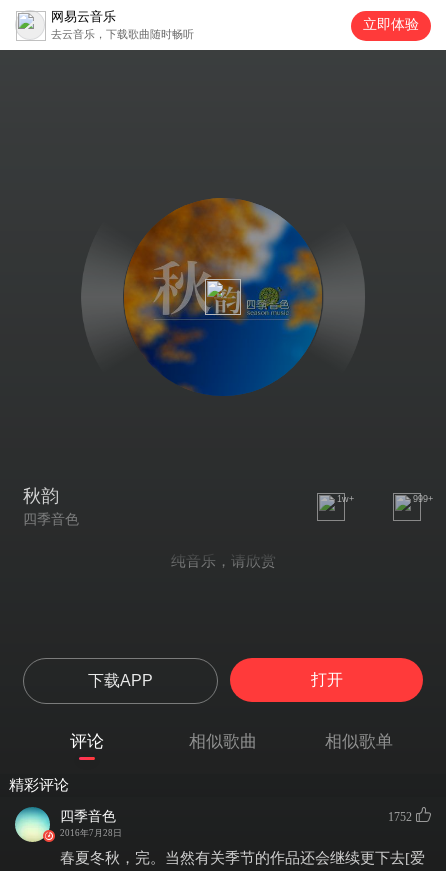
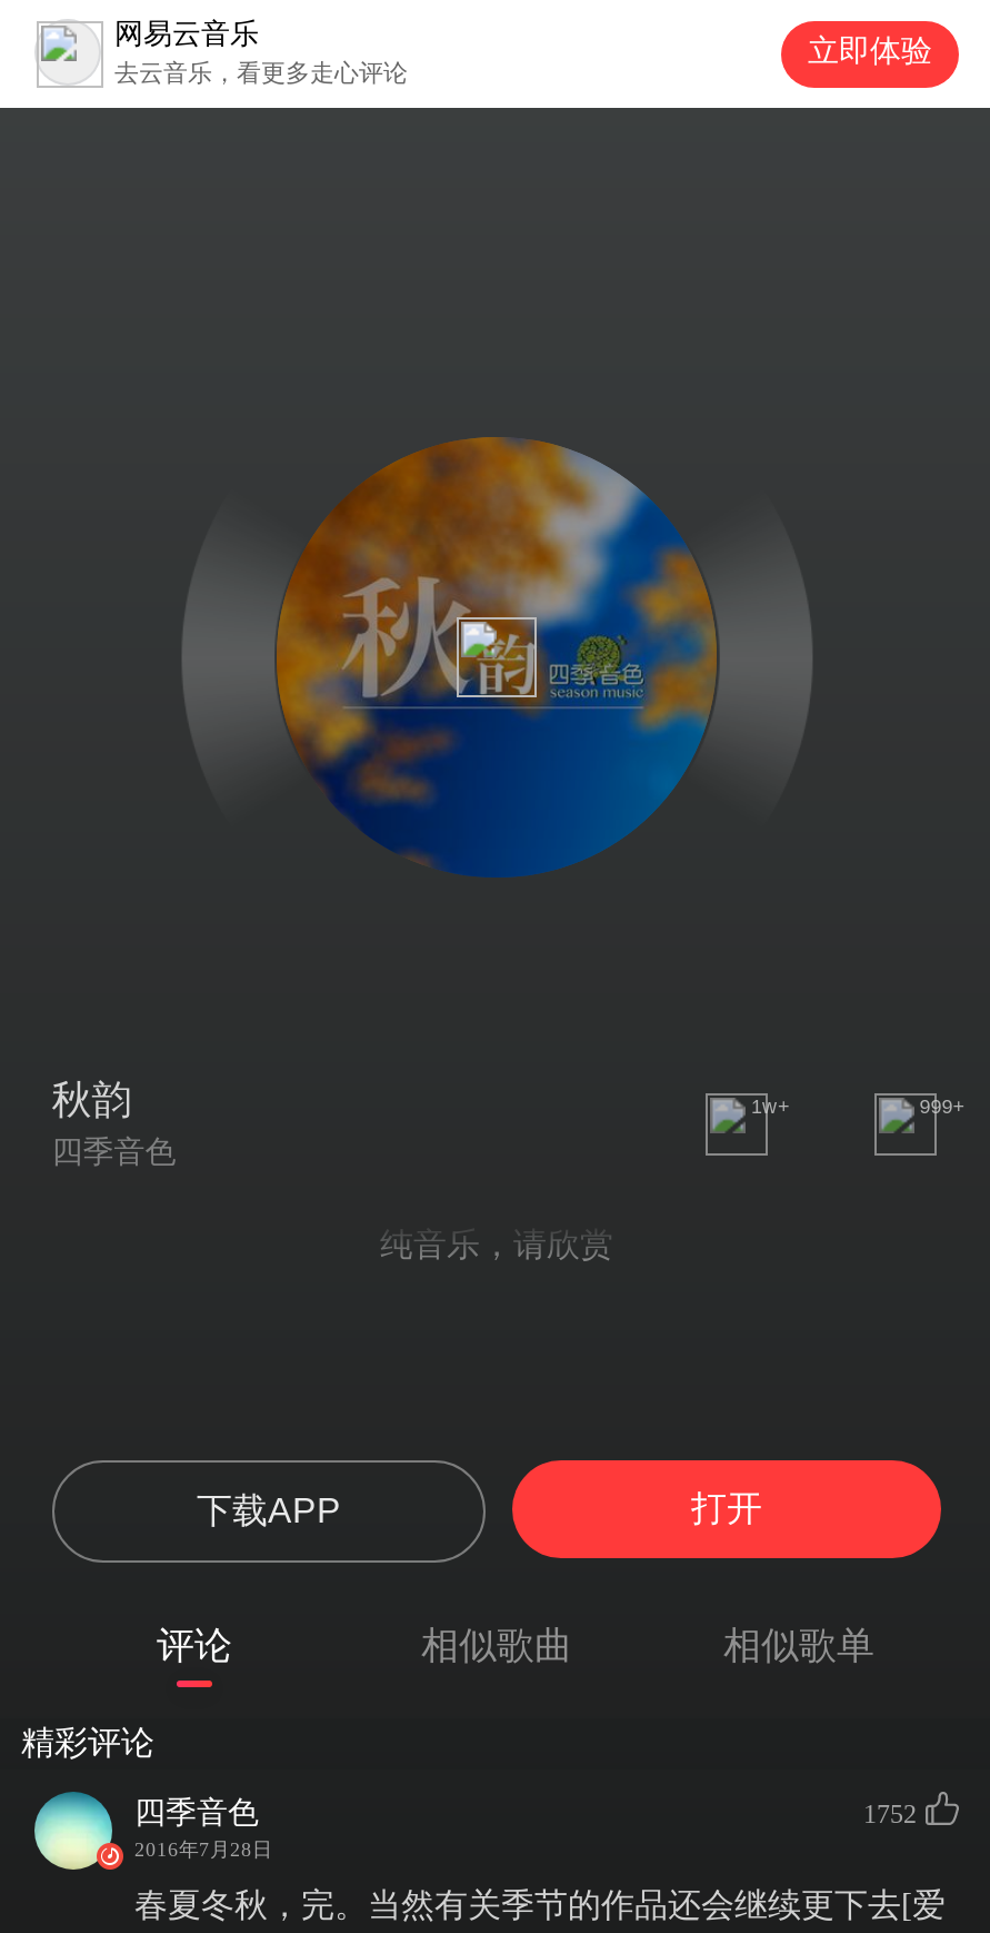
[51,28,194,40] 去云音乐，下载歌曲随时畅听 -> [114,59,408,86] 去云音乐，看更多走心评论

